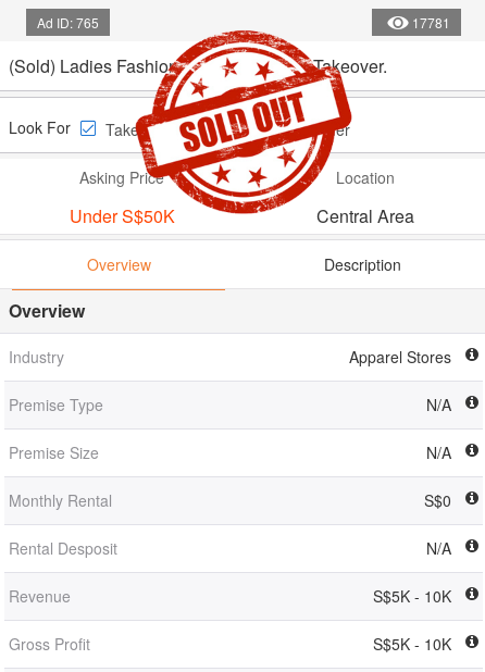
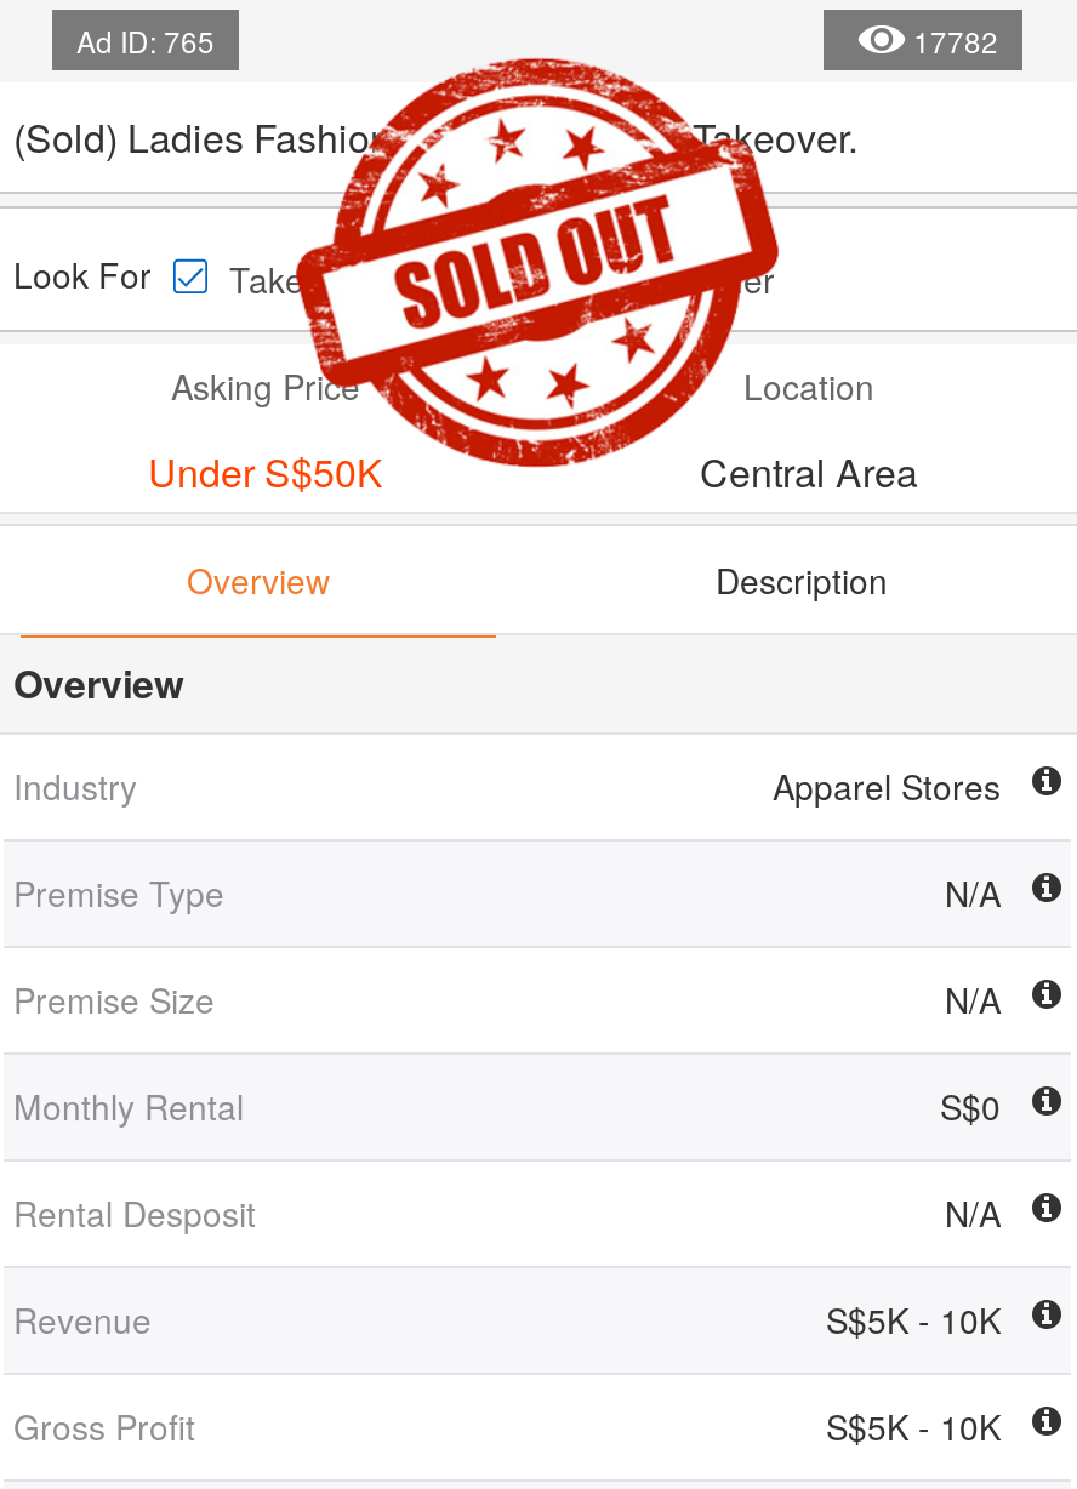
[409,13,450,32] 17781 -> [906,19,998,61] 17782

